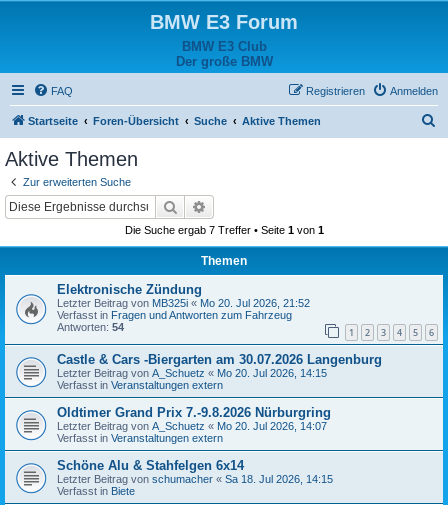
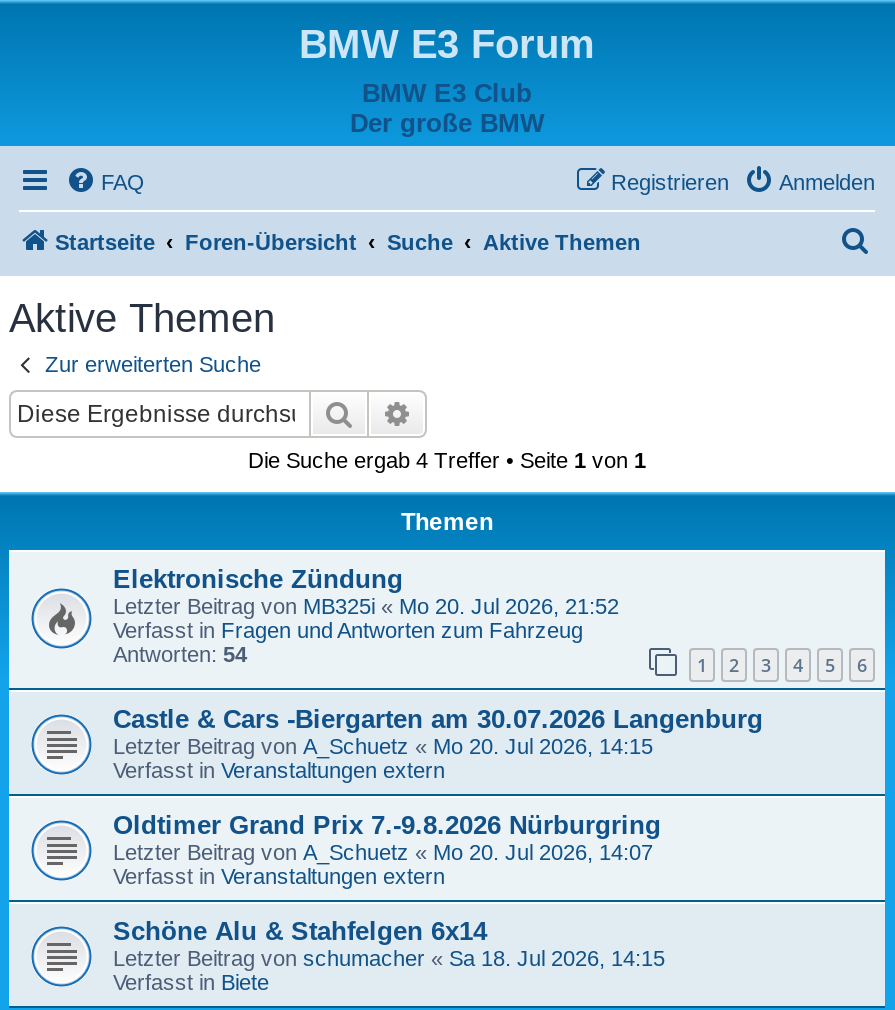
[124,223,323,235] Die Suche ergab 7 Treffer • Seite 1 von 1 -> [248,447,646,471] Die Suche ergab 4 Treffer • Seite 1 von 1

